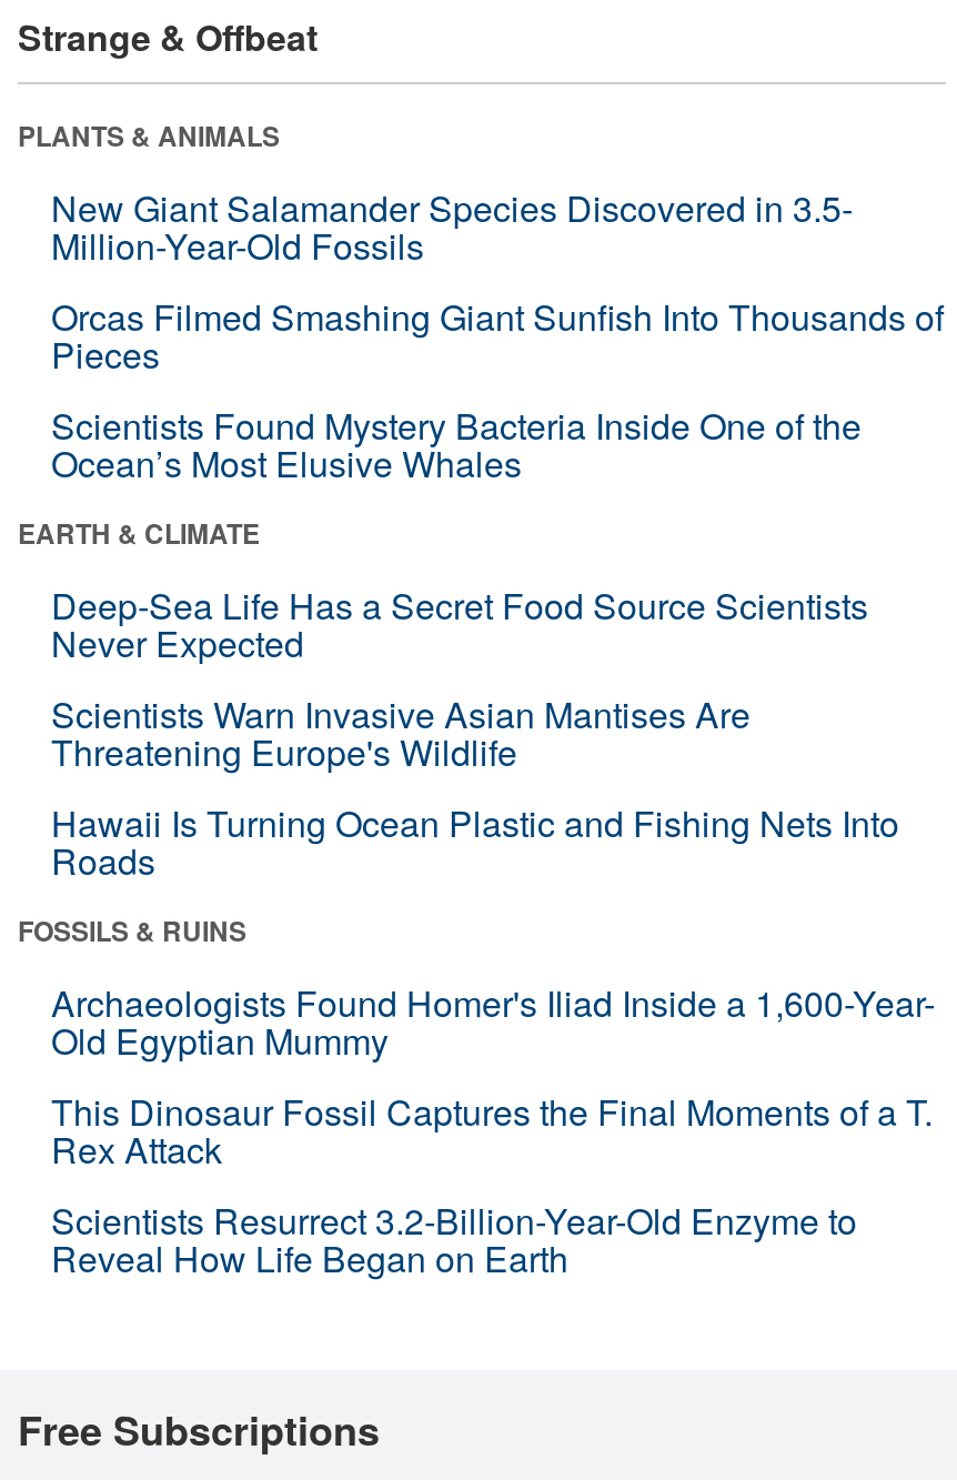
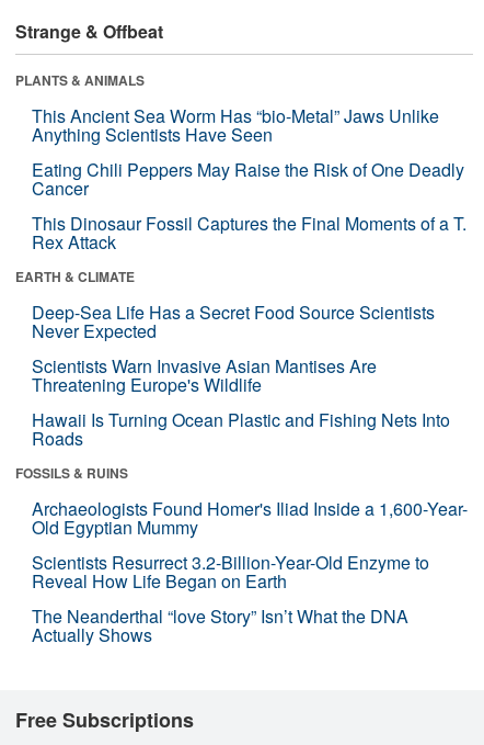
[51,182,944,488] New Giant Salamander Species Discovered in 3.5- | Million-Year-Old Fossils | Orcas Filmed Smashing Giant Sunfish Into Thousands of | Pieces | Scientists Found Mystery Bacteria Inside One of the | Ocean’s Most Elusive Whales -> [32,103,464,201] This Ancient Sea Worm Has “bio-Metal” Jaws Unlike | Anything Scientists Have Seen | Eating Chili Peppers May Raise the Risk of One Deadly | Cancer
moved [51,1085,933,1174] -> [32,210,466,254]: This Dinosaur Fossil Captures the Final Moments of a T. | Rex Attack
moved [51,1194,857,1283] -> [32,549,429,593]: Scientists Resurrect 3.2-Billion-Year-Old Enzyme to | Reveal How Life Began on Earth
none -> [32,603,408,647] The Neanderthal “love Story” Isn’t What the DNA | Actually Shows

